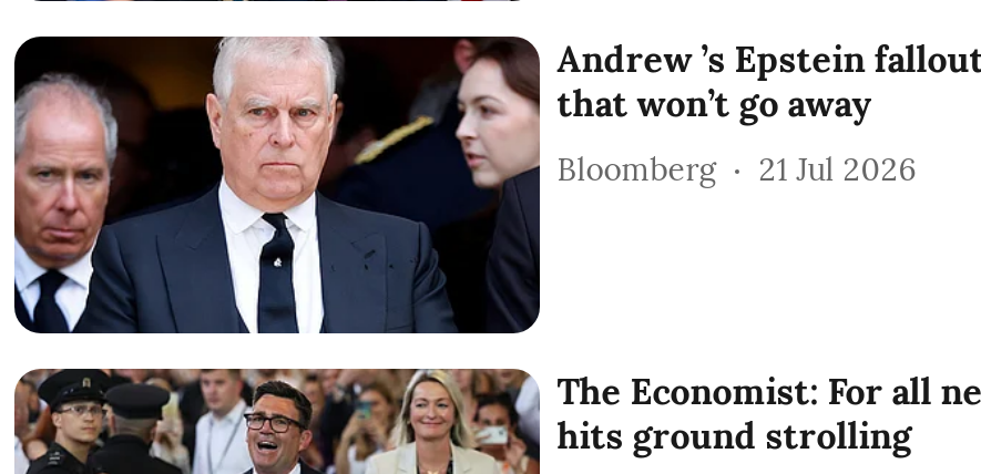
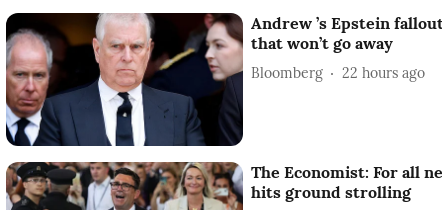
[557,150,916,190] Bloomberg 21 Jul 2026 -> [251,64,425,82] Bloomberg 22 hours ago

